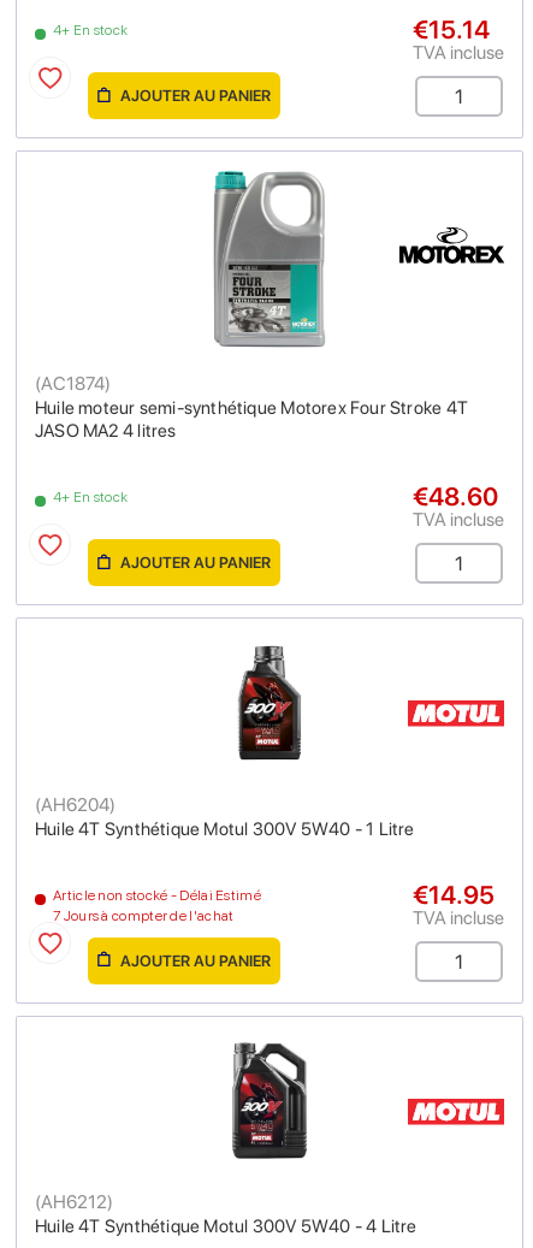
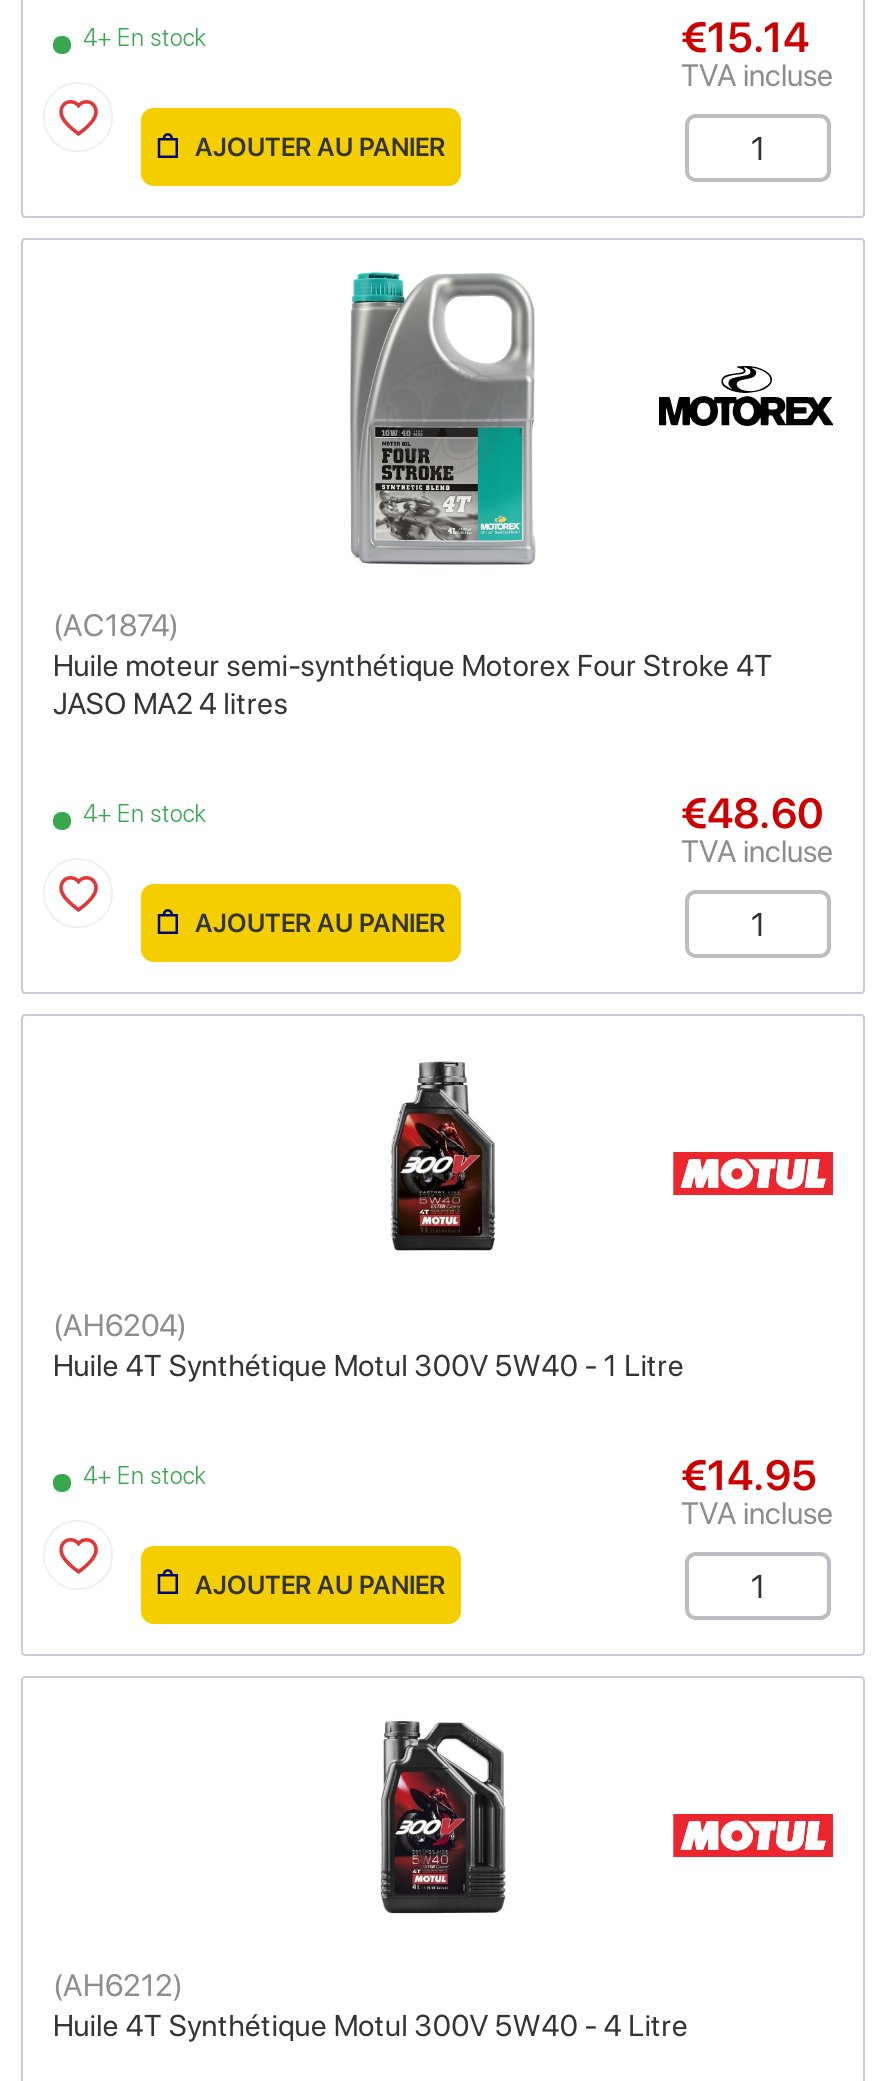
[53,887,261,924] Article non stocké - Délai Estimé | 7 Jours à compter de l'achat -> [83,1461,208,1489] 4+ En stock

